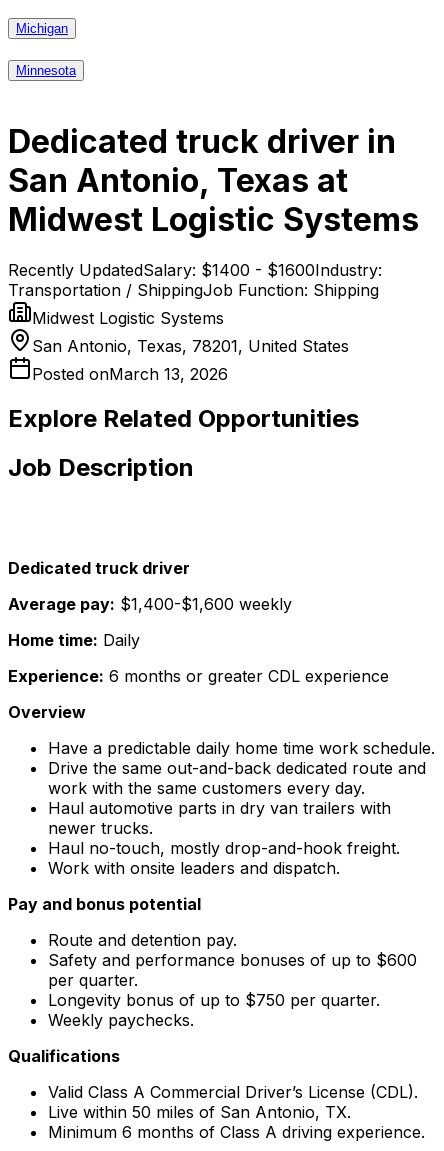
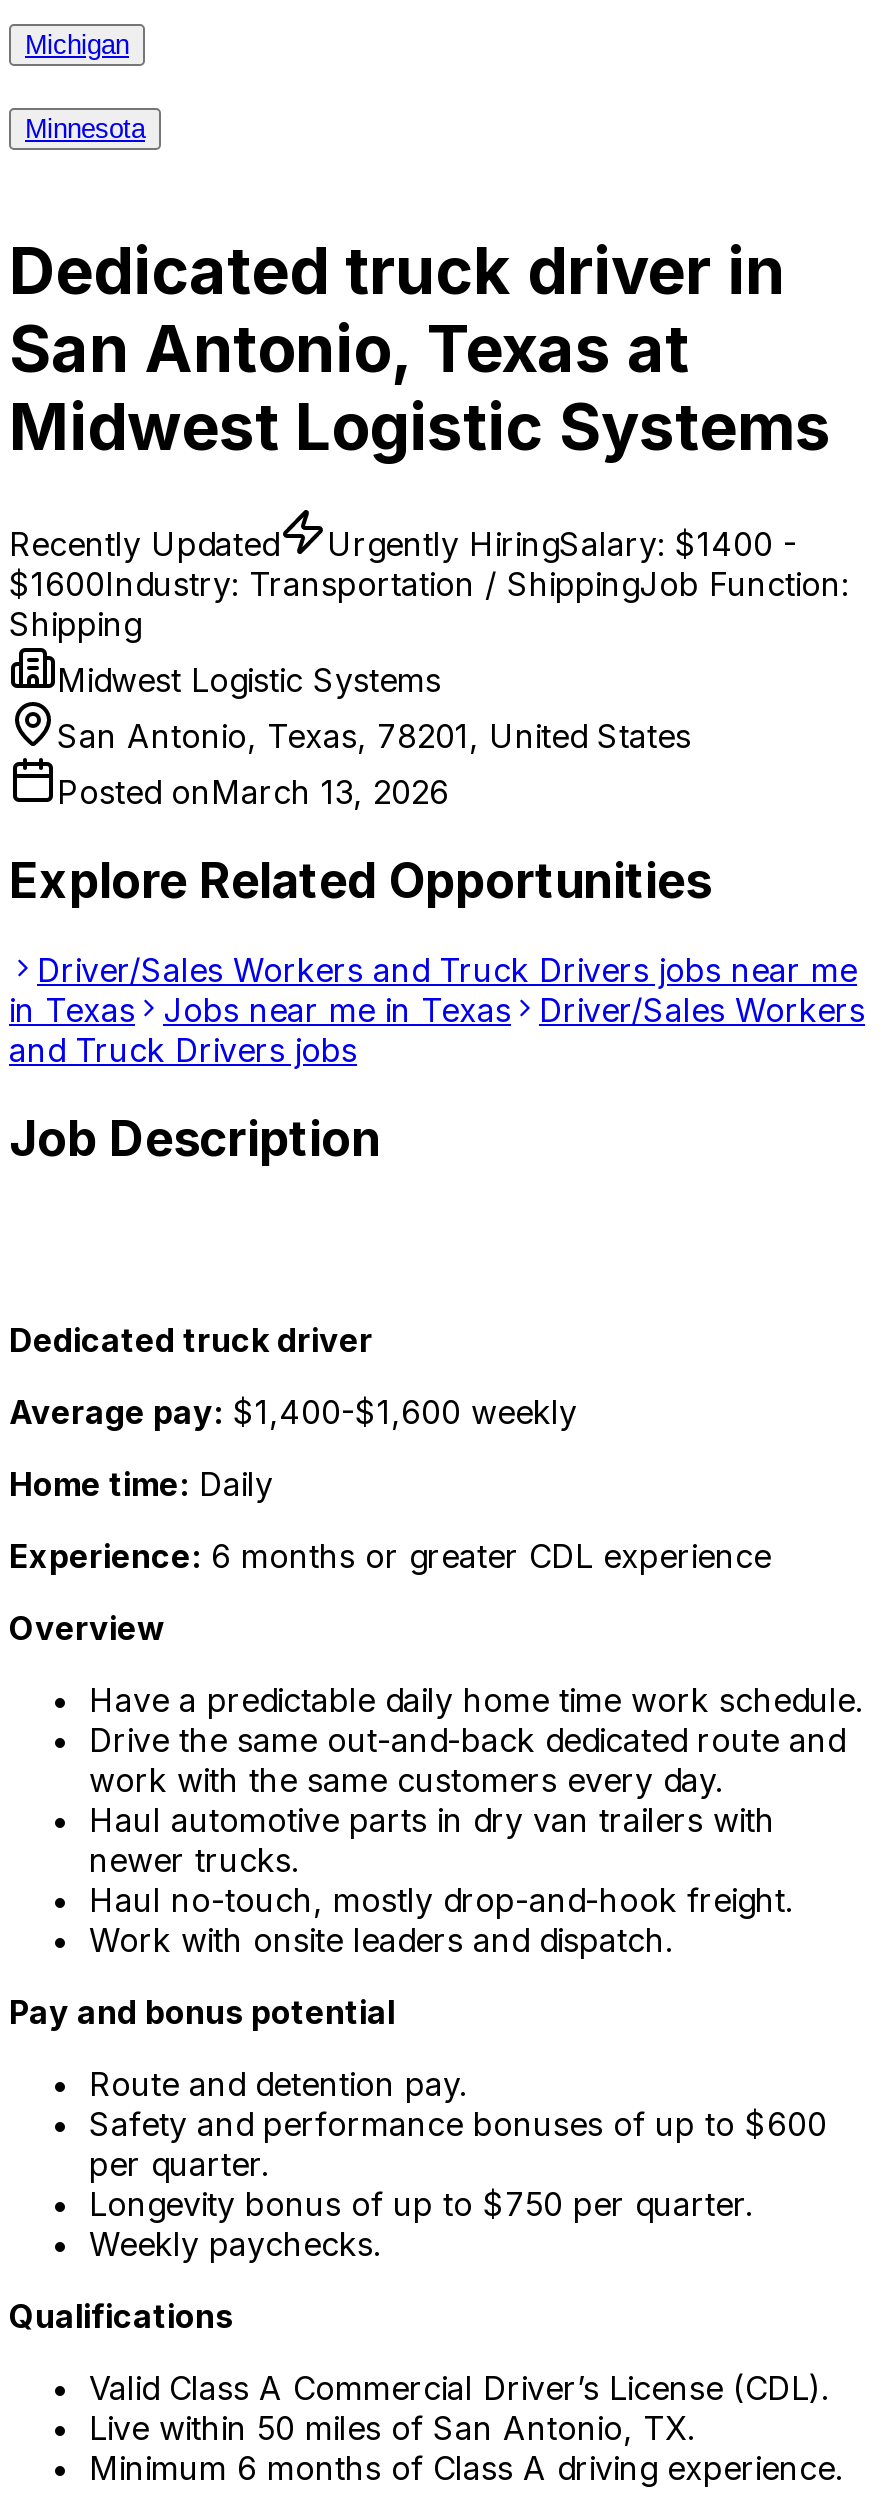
[8,260,382,300] Recently UpdatedSalary: $1400 - $1600 Industry: | Transportation / ShippingJob Function: Shipping -> [9,524,849,644] Recently Updated | Urgently HiringSalary: $1400 - | $1600Industry: Transportation / ShippingJob Function: | Shipping
none -> [9,950,865,1070] Driver/Sales Workers and Truck Drivers jobs near me | in Texas | Jobs near me in Texas | Driver/Sales Workers | and Truck Drivers jobs

